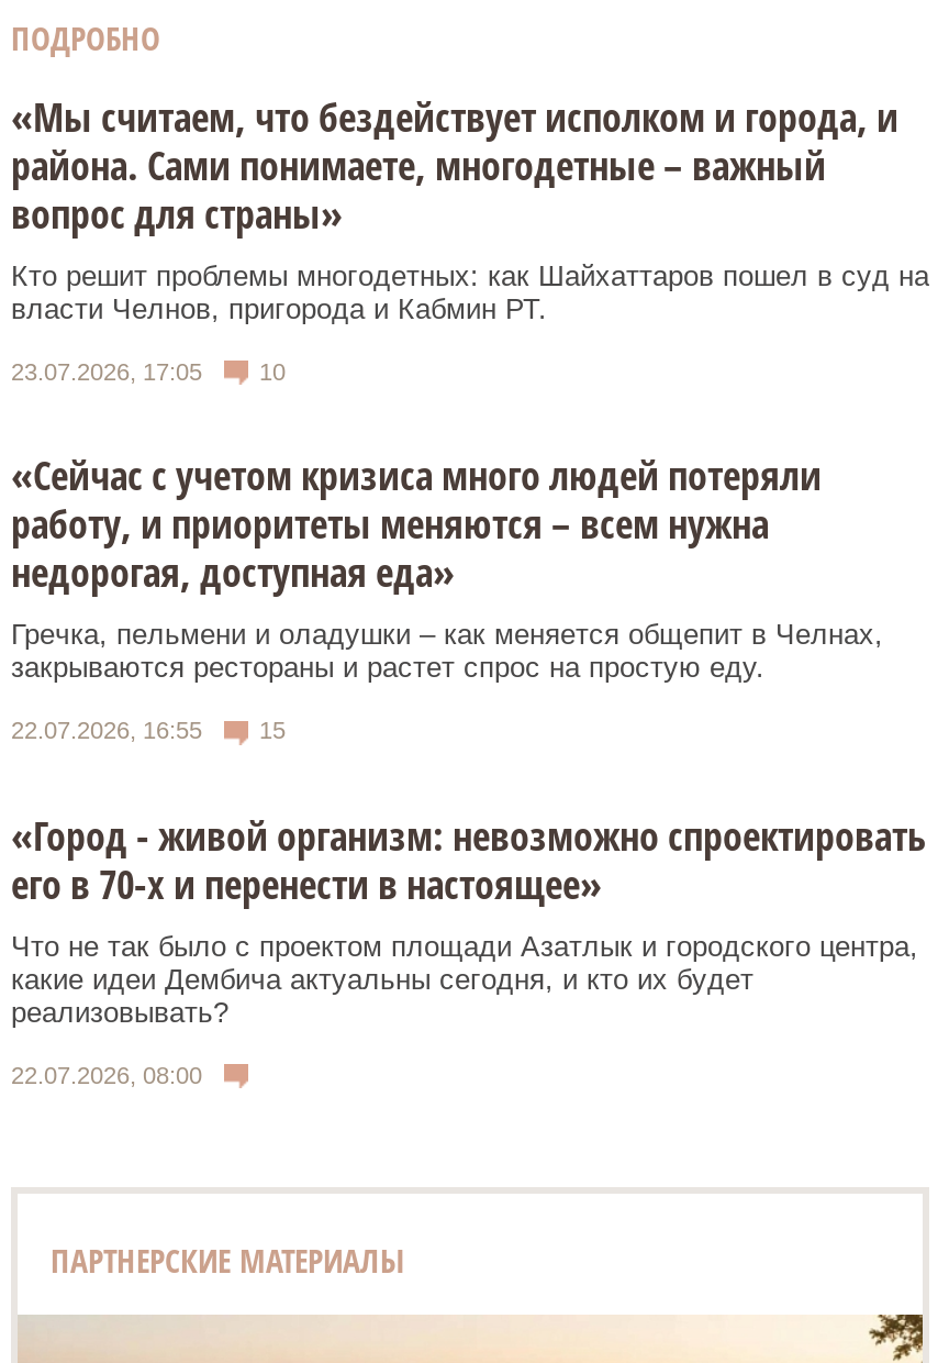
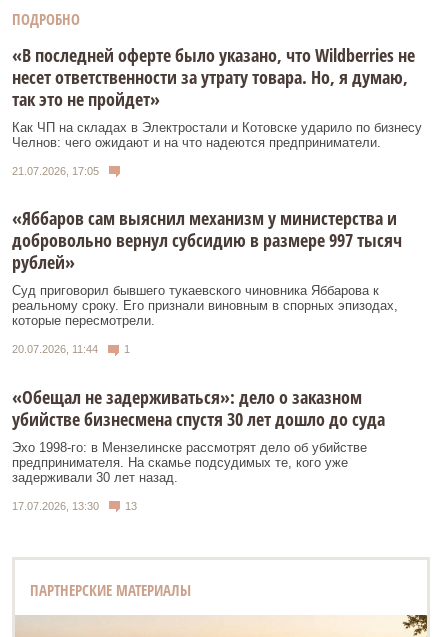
[11,89,929,325] «Мы считаем, что бездействует исполком и города, и | района. Сами понимаете, многодетные – важный | вопрос для страны» | Кто решит проблемы многодетных: как Шайхаттаров пошел в суд на | власти Челнов, пригорода и Кабмин РТ. -> [12,43,422,150] «В последней оферте было указано, что Wildberries не | несет ответственности за утрату товара. Но, я думаю, | так это не пройдет» | Как ЧП на складах в Электростали и Котовске ударило по бизнесу | Челнов: чего ожидают и на что надеются предприниматели.
[11,358,286,384] 23.07.2026, 17:05 | 10 -> [12,165,99,177] 21.07.2026, 17:05
[11,449,883,684] «Сейчас с учетом кризиса много людей потеряли | работу, и приоритеты меняются – всем нужна | недорогая, доступная еда» | Гречка, пельмени и оладушки – как меняется общепит в Челнах, | закрываются рестораны и растет спрос на простую еду. -> [12,206,402,328] «Яббаров сам выяснил механизм у министерства и | добровольно вернул субсидию в размере 997 тысяч | рублей» | Суд приговорил бывшего тукаевского чиновника Яббарова к | реальному сроку. Его признали виновным в спорных эпизодах, | которые пересмотрели.
[11,717,286,744] 22.07.2026, 16:55 | 15 -> [12,343,130,355] 20.07.2026, 11:44 | 1
[11,809,927,1029] «Город - живой организм: невозможно спроектировать | его в 70-х и перенести в настоящее» | Что не так было с проектом площади Азатлык и городского центра, | какие идеи Дембича актуальны сегодня, и кто их будет | реализовывать? -> [12,385,385,485] «Обещал не задерживаться»: дело о заказном | убийстве бизнесмена спустя 30 лет дошло до суда | Эхо 1998-го: в Мензелинске рассмотрят дело об убийстве | предпринимателя. На скамье подсудимых те, кого уже | задерживали 30 лет назад.
[11,1062,202,1088] 22.07.2026, 08:00 -> [12,500,137,512] 17.07.2026, 13:30 | 13

